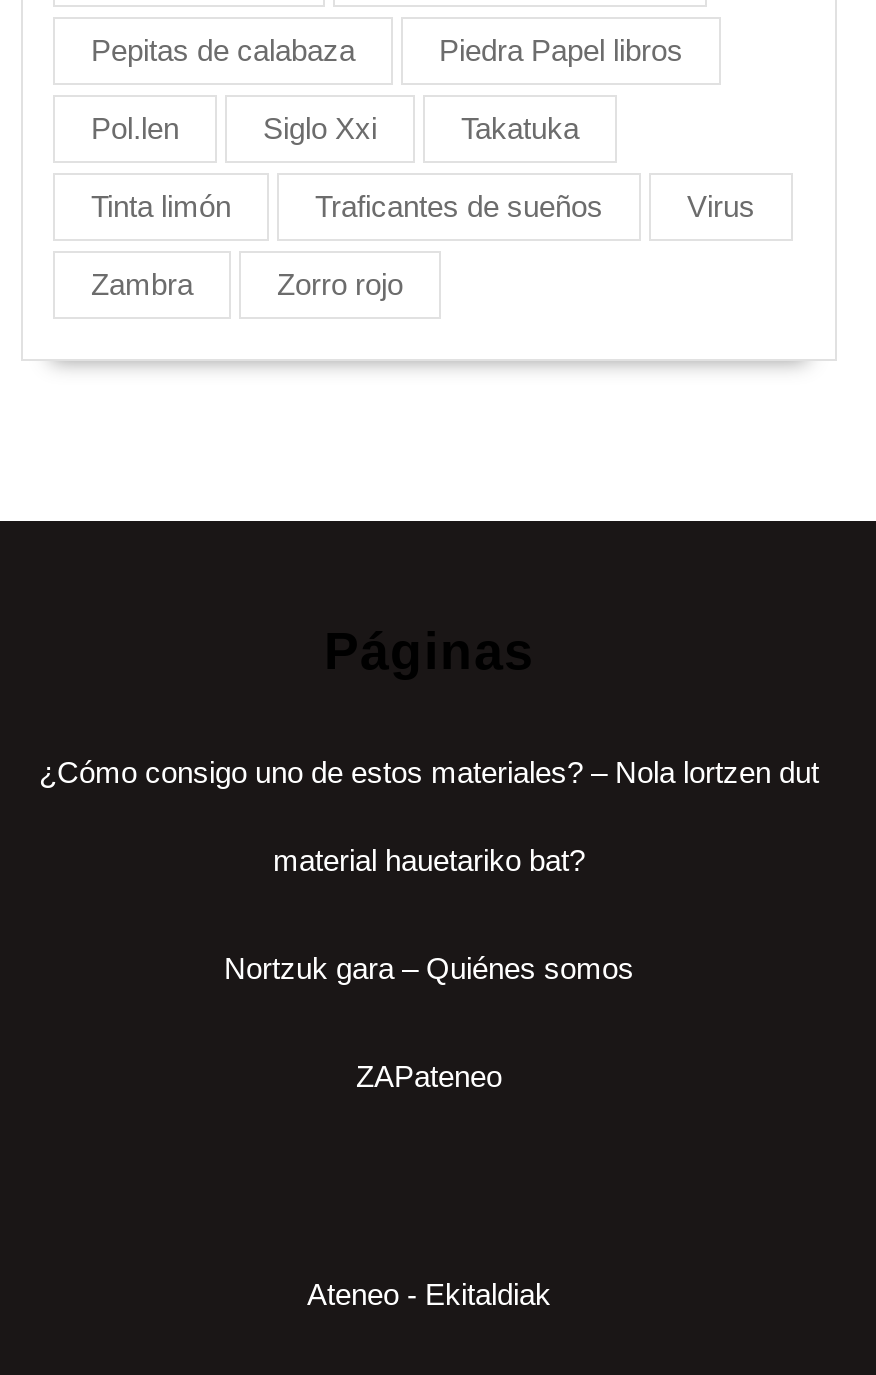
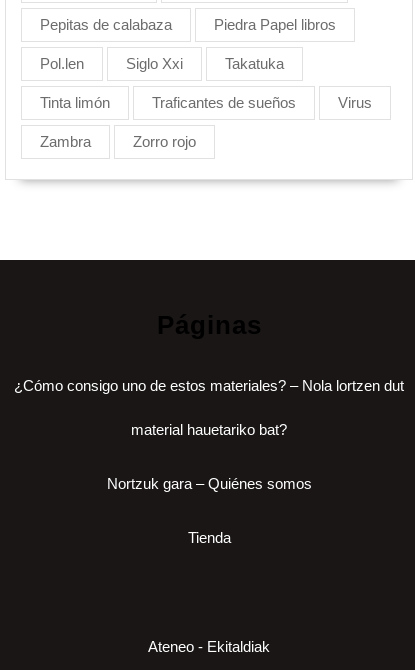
[356,1058,502,1092] ZAPateneo -> [187,529,230,546] Tienda

